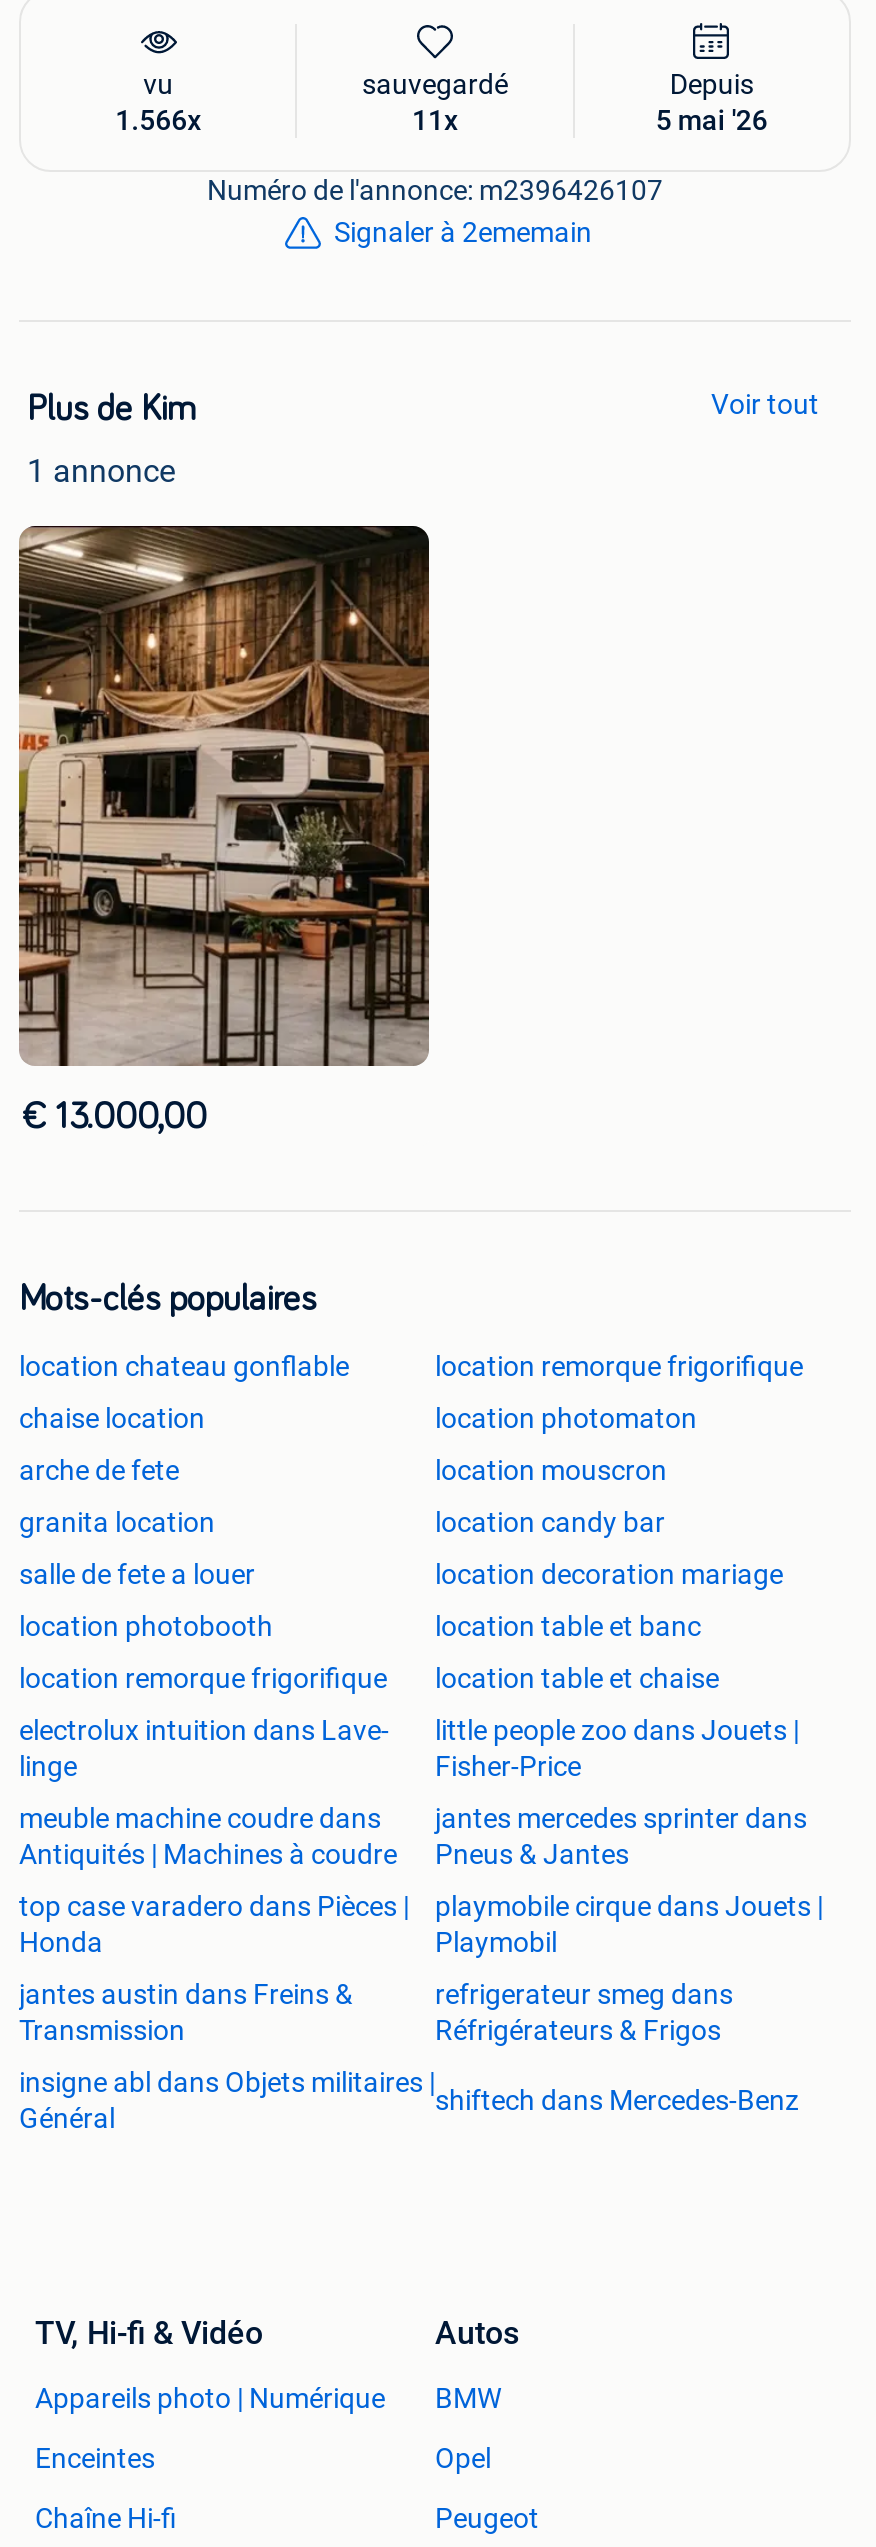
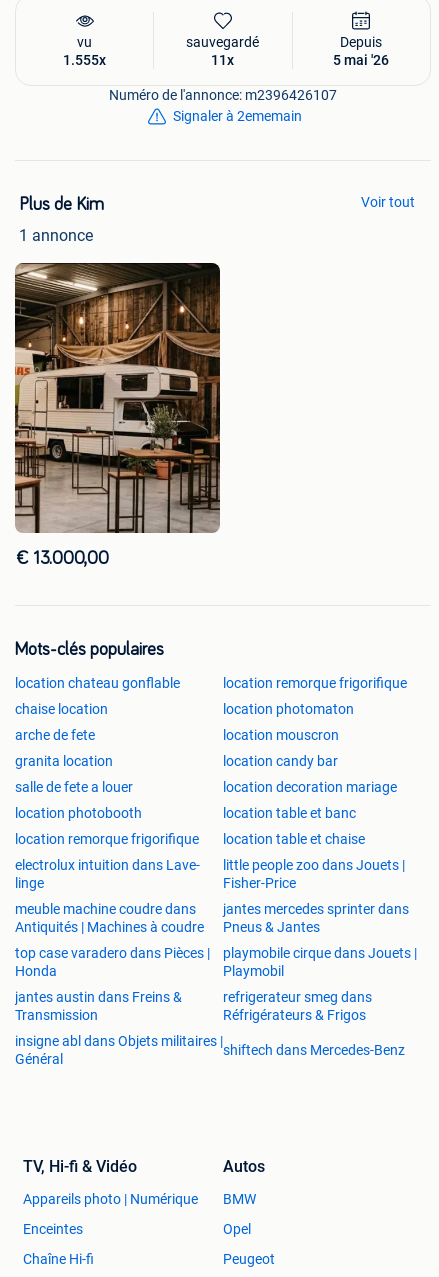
[115,105,201,137] 1.566x -> [63,52,106,68] 1.555x

